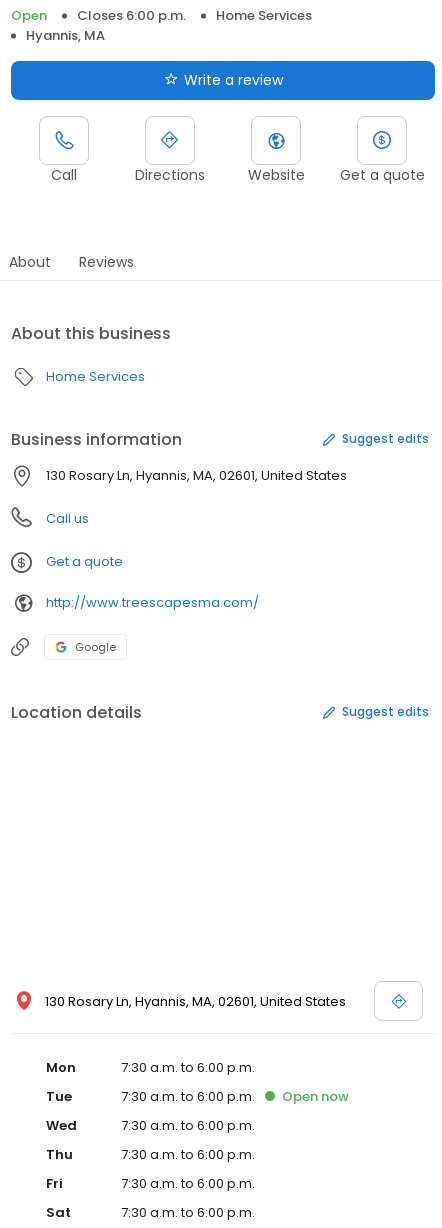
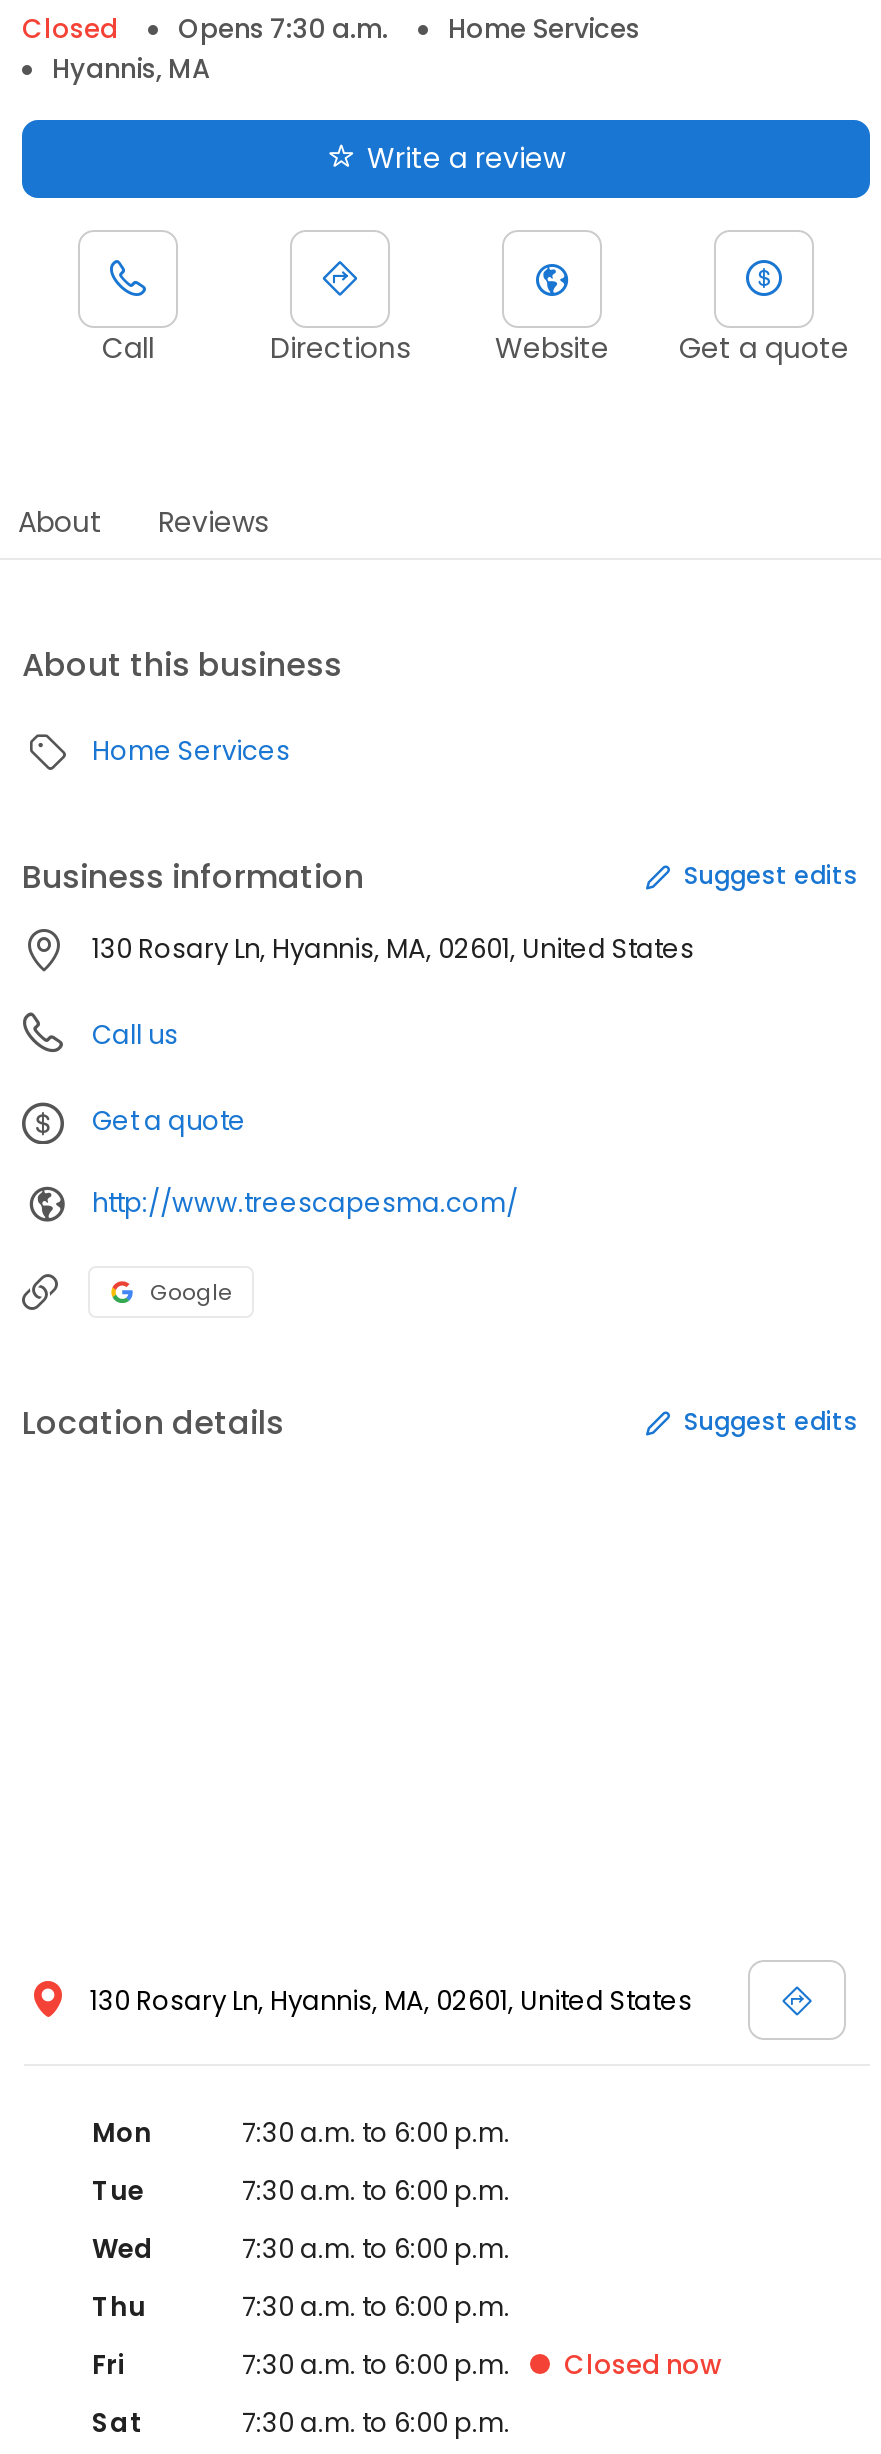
[11,6,186,25] Open | Closes 6:00 p.m. -> [22,10,388,48] Closed | Opens 7:30 a.m.
[282,1087,349,1106] Open now -> none
none -> [564,2346,722,2384] Closed now

